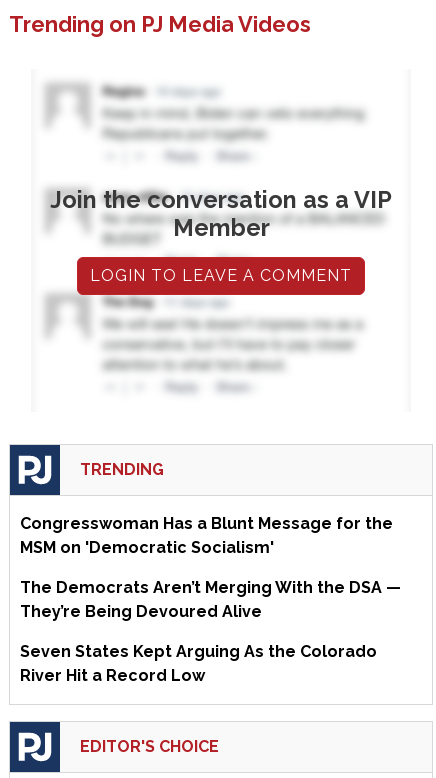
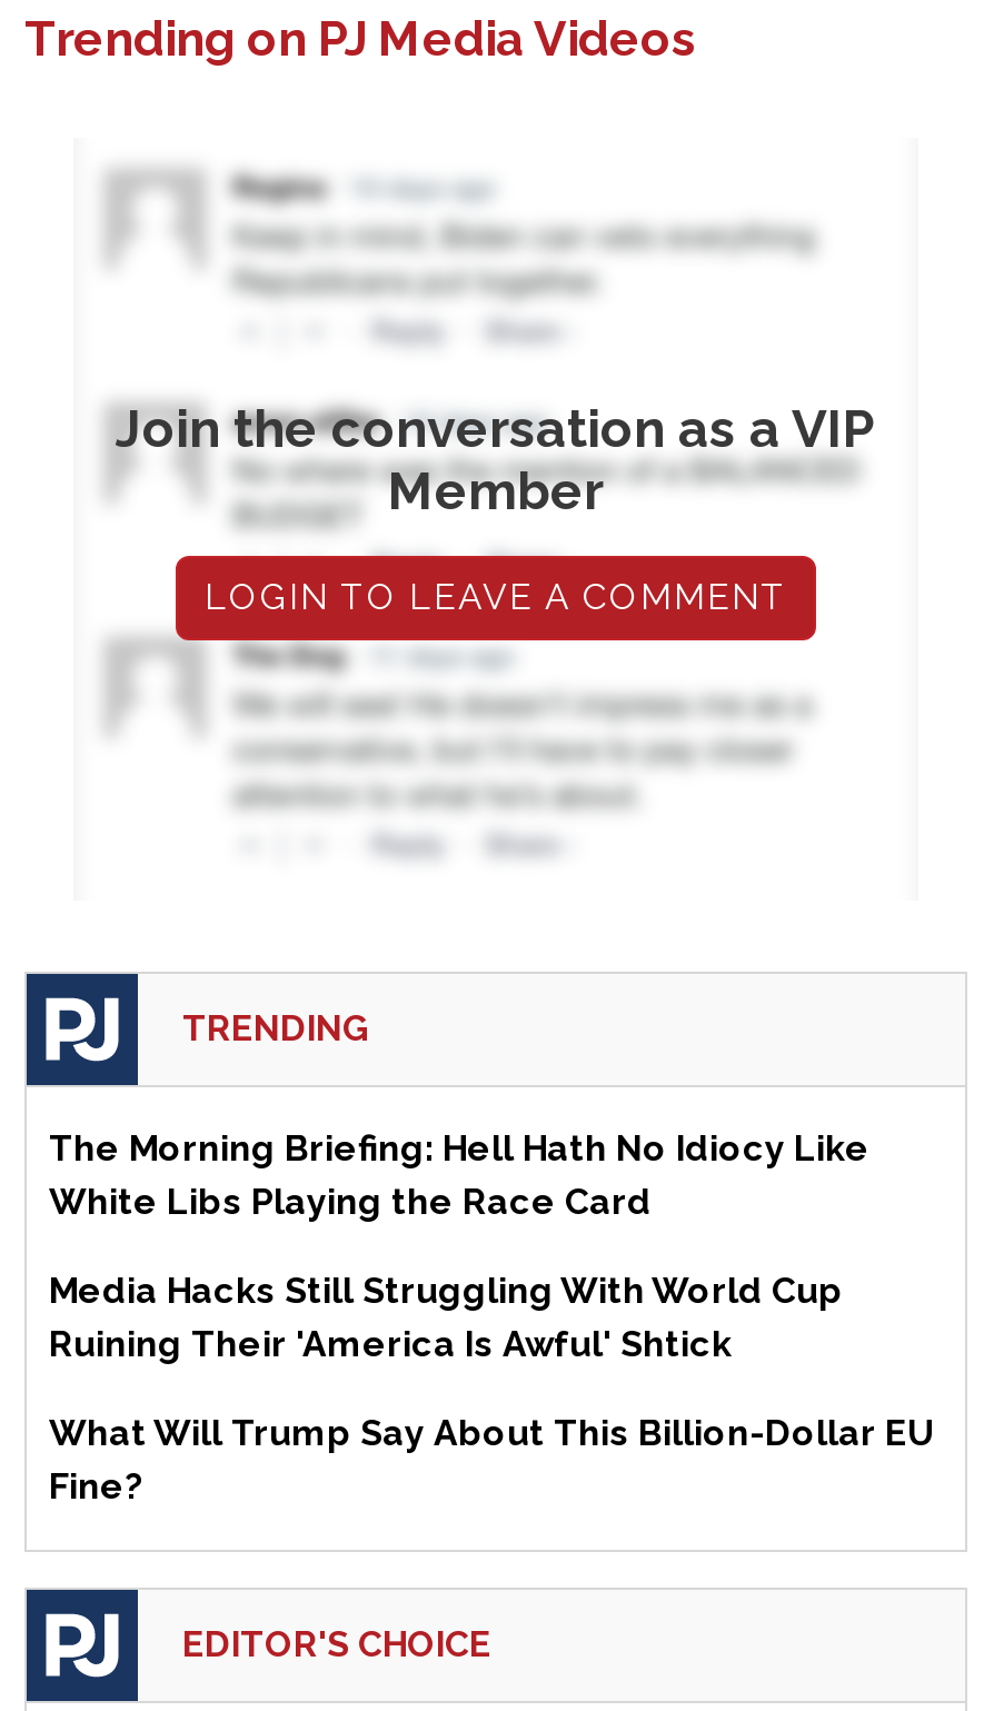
[20,514,393,557] Congresswoman Has a Blunt Message for the | MSM on 'Democratic Socialism' -> [49,1127,869,1223] The Morning Briefing: Hell Hath No Idiocy Like | White Libs Playing the Race Card
[20,578,401,621] The Democrats Aren’t Merging With the DSA — | They’re Being Devoured Alive -> [49,1269,843,1365] Media Hacks Still Struggling With World Cup | Ruining Their 'America Is Awful' Shtick
[20,642,377,685] Seven States Kept Arguing As the Colorado | River Hit a Record Low -> [49,1412,934,1507] What Will Trump Say About This Billion-Dollar EU | Fine?

